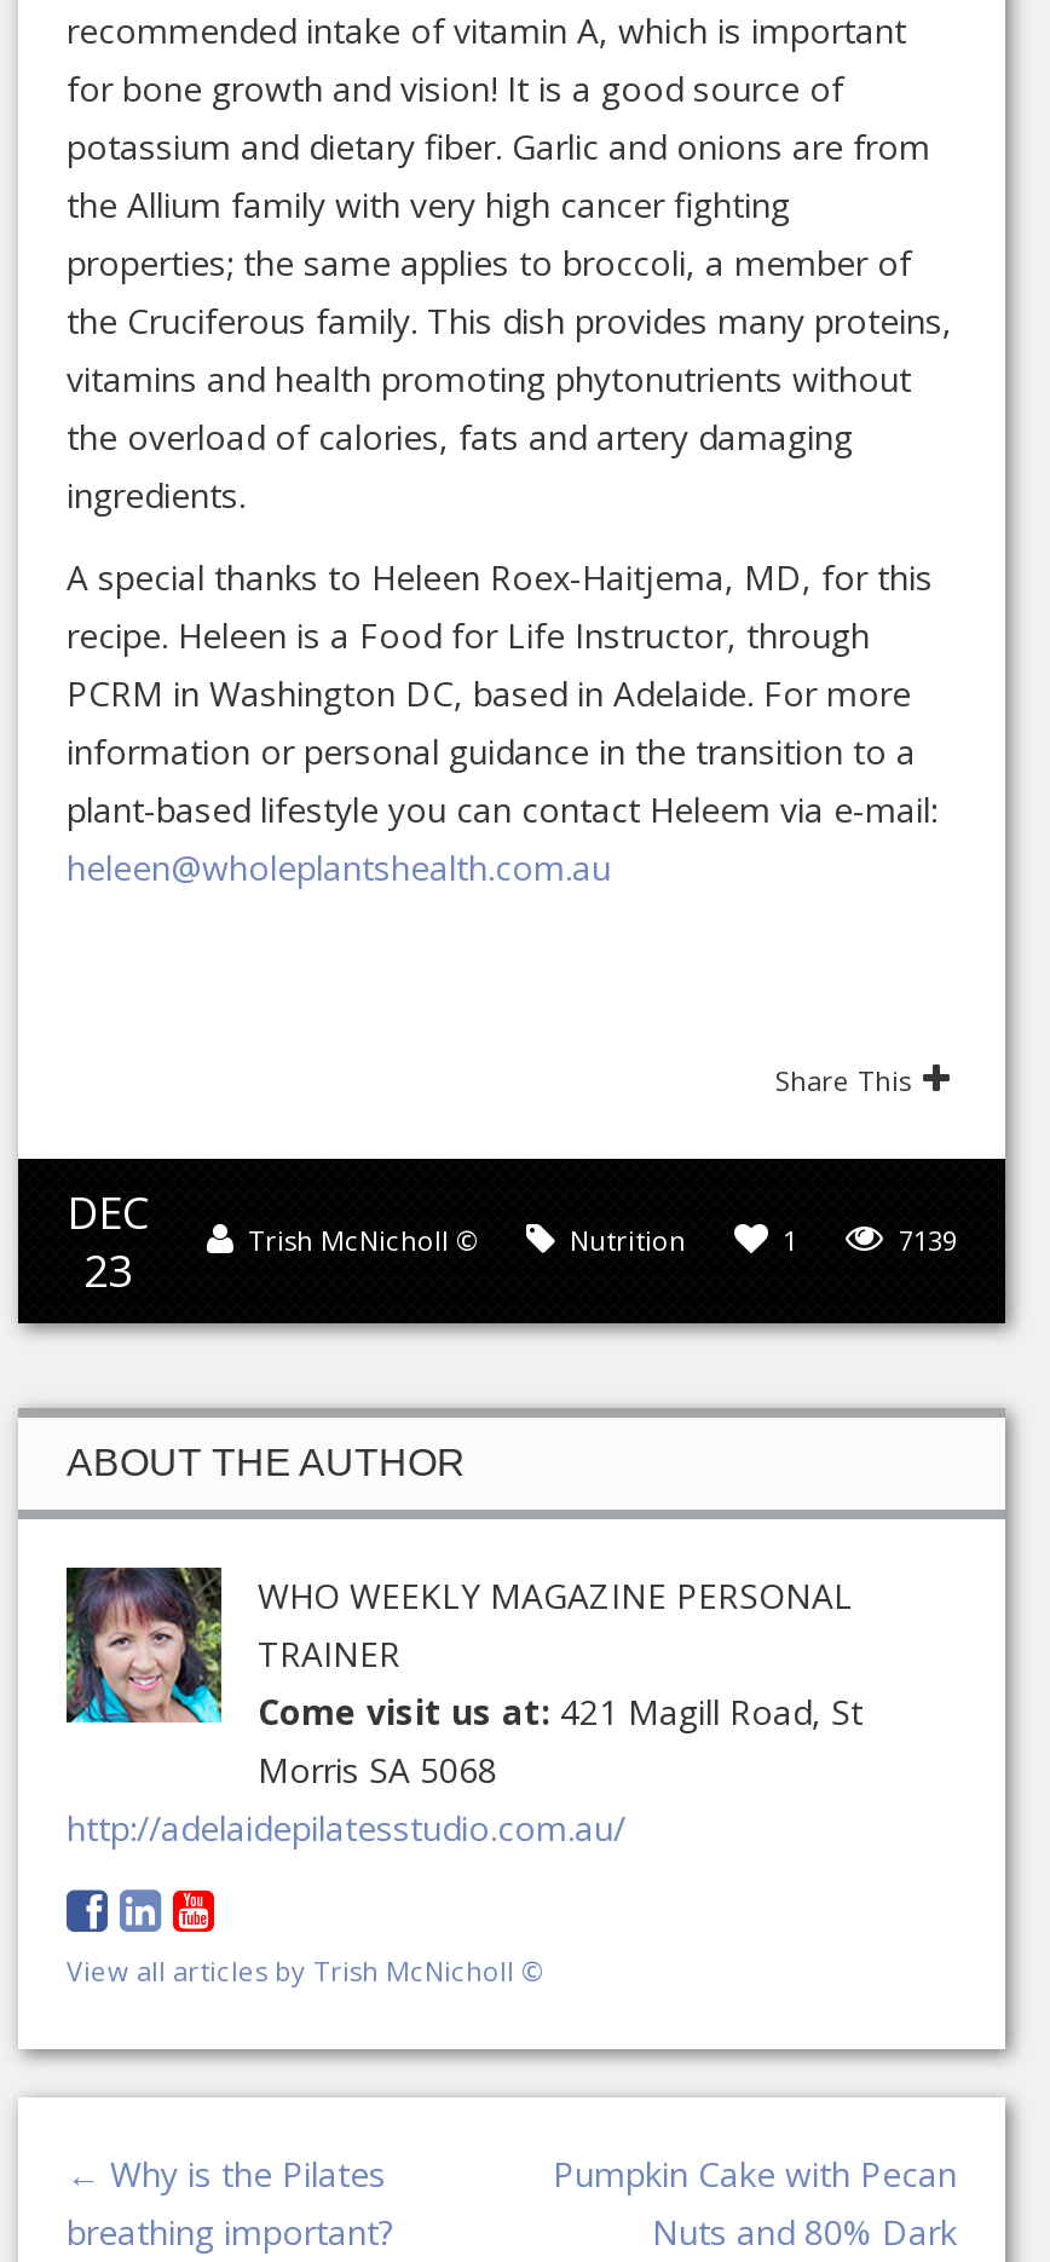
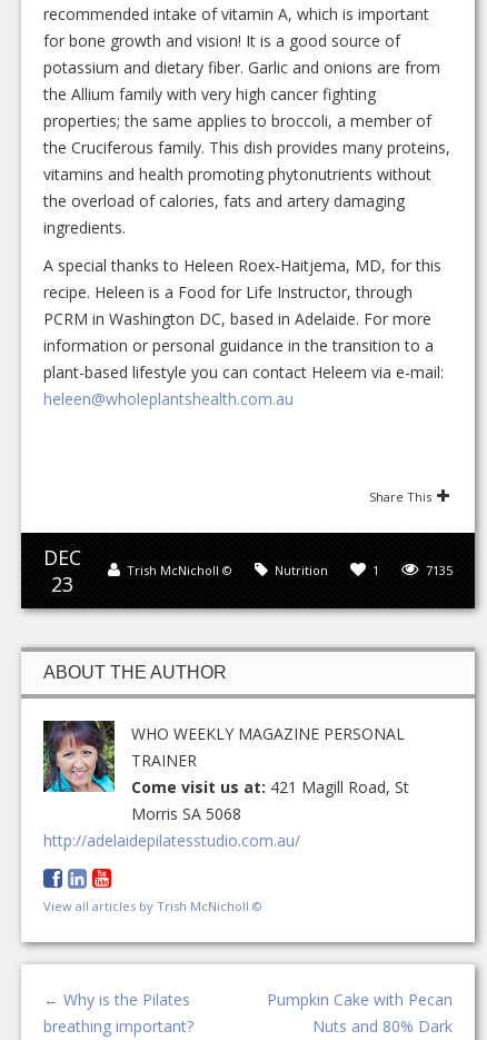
[892,1222,957,1258] 7139 -> [423,562,453,579] 7135

